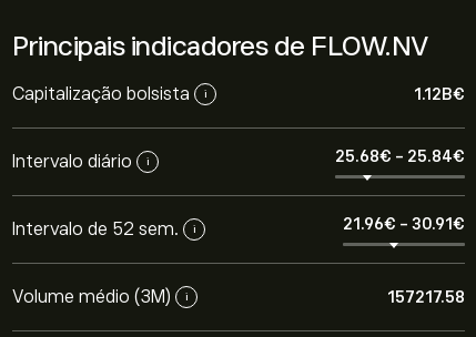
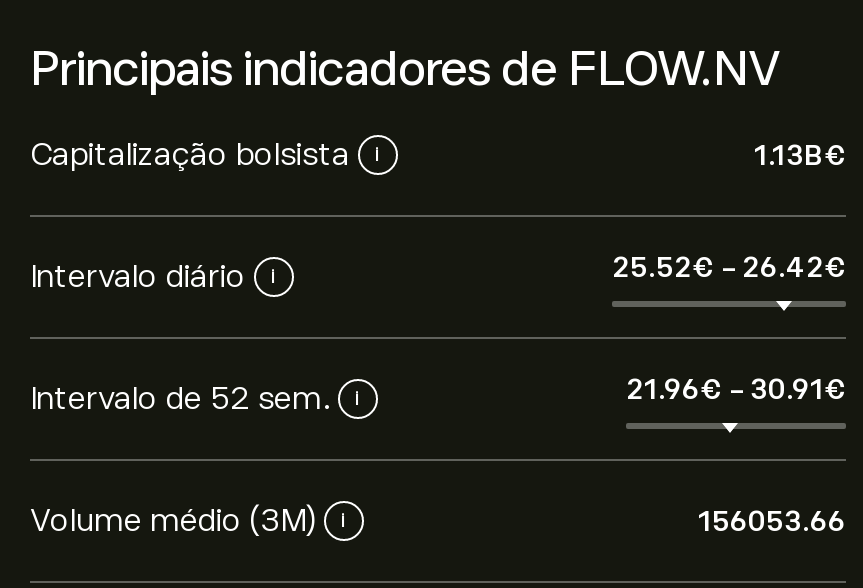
[414,85,465,103] 1.12B€ -> [754,139,846,171] 1.13B€
[335,147,465,165] 25.68€- 25.84€ -> [612,250,846,282] 25.52€- 26.42€
[387,288,465,306] 157217.58 -> [698,505,846,537] 156053.66

